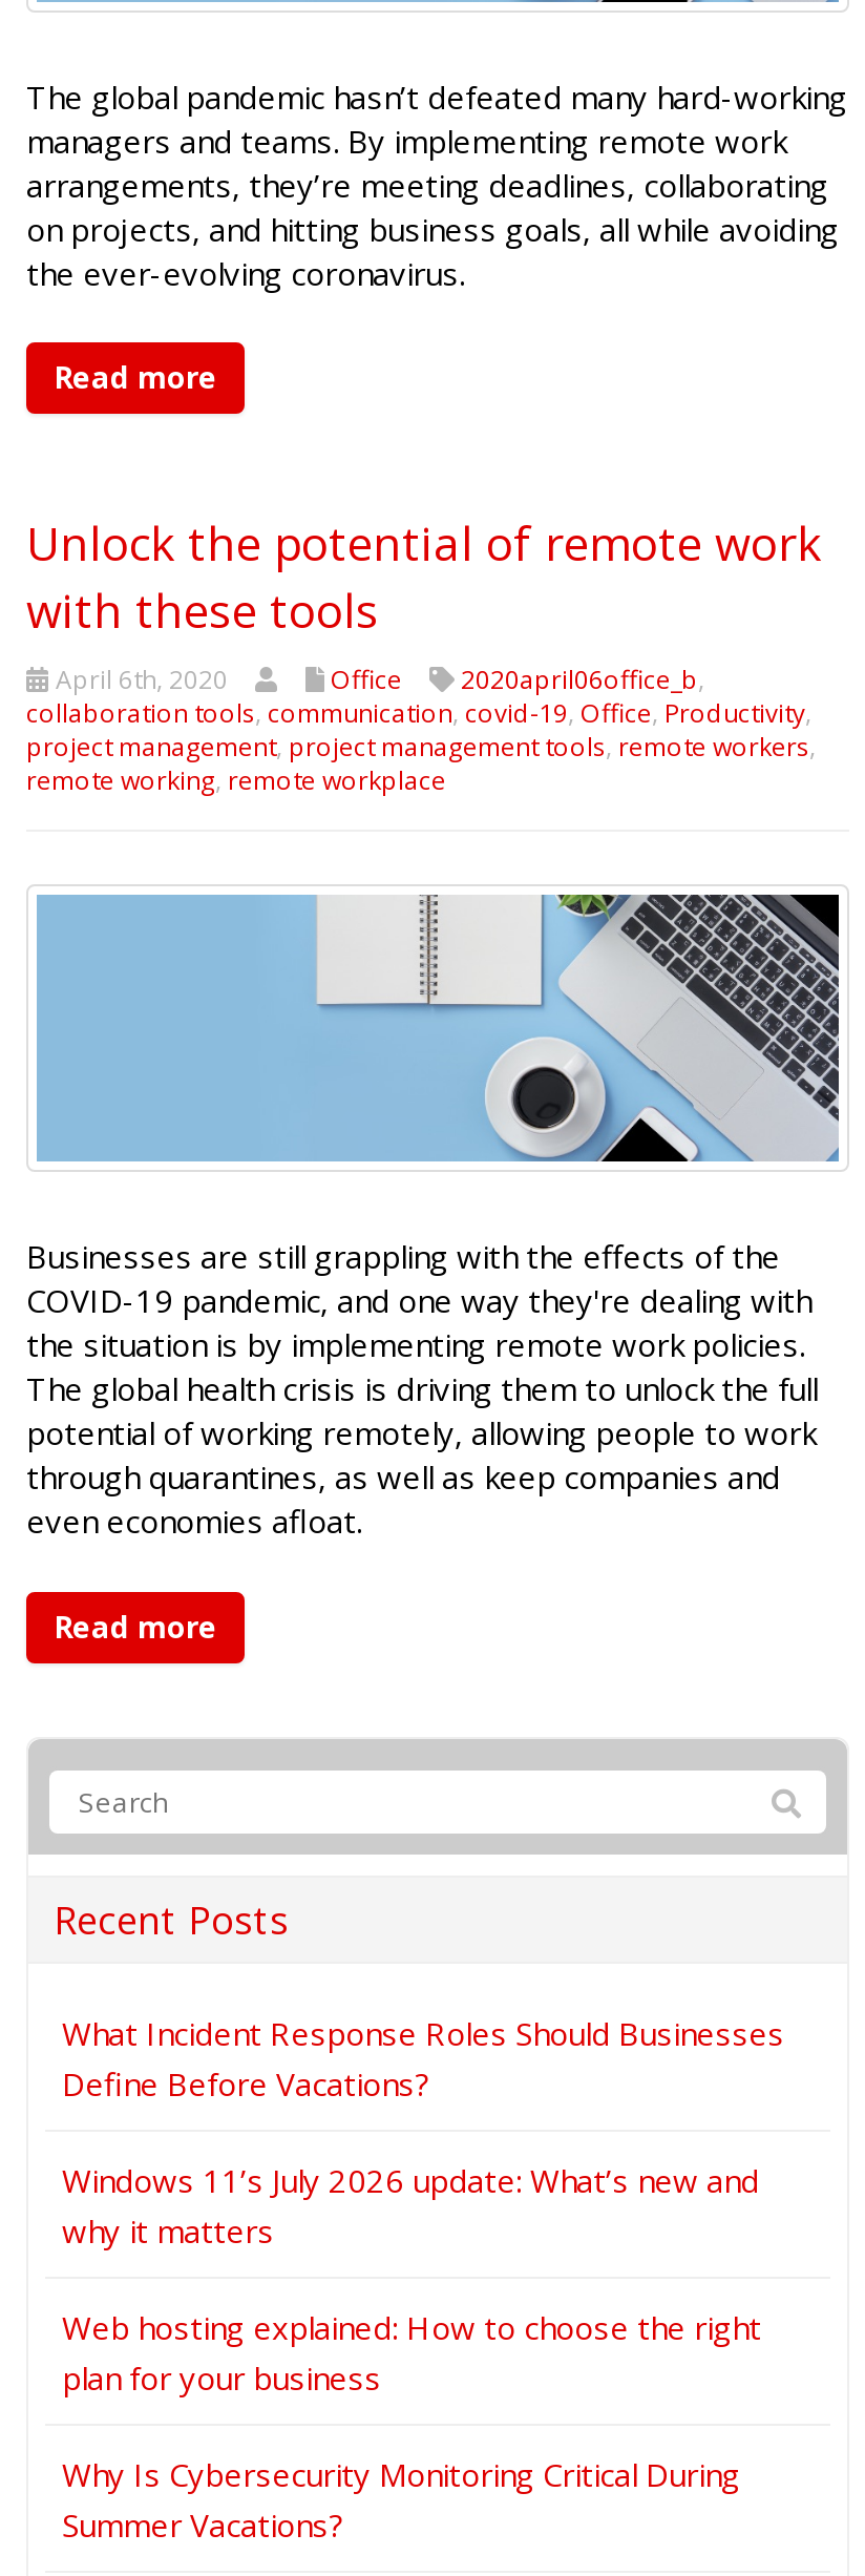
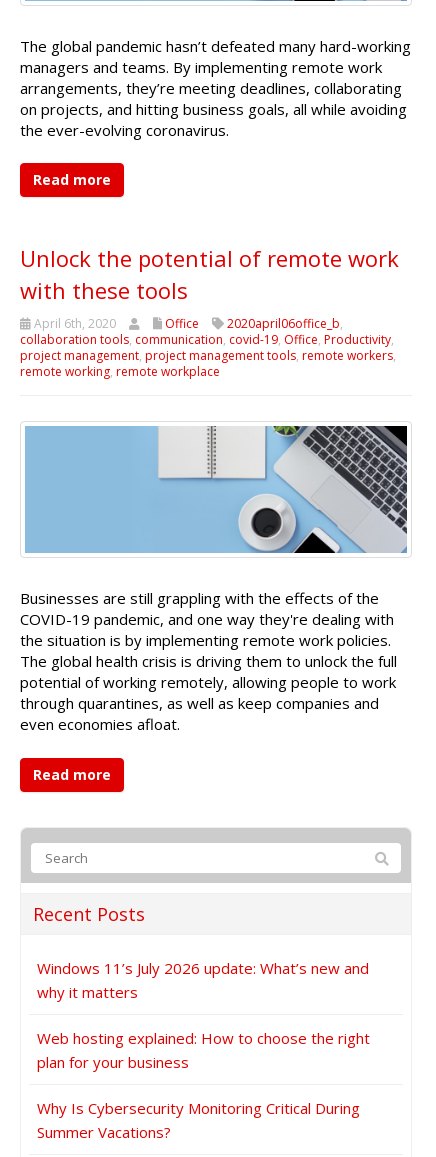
[62,2012,784,2104] What Incident Response Roles Should Businesses | Define Before Vacations? -> none

